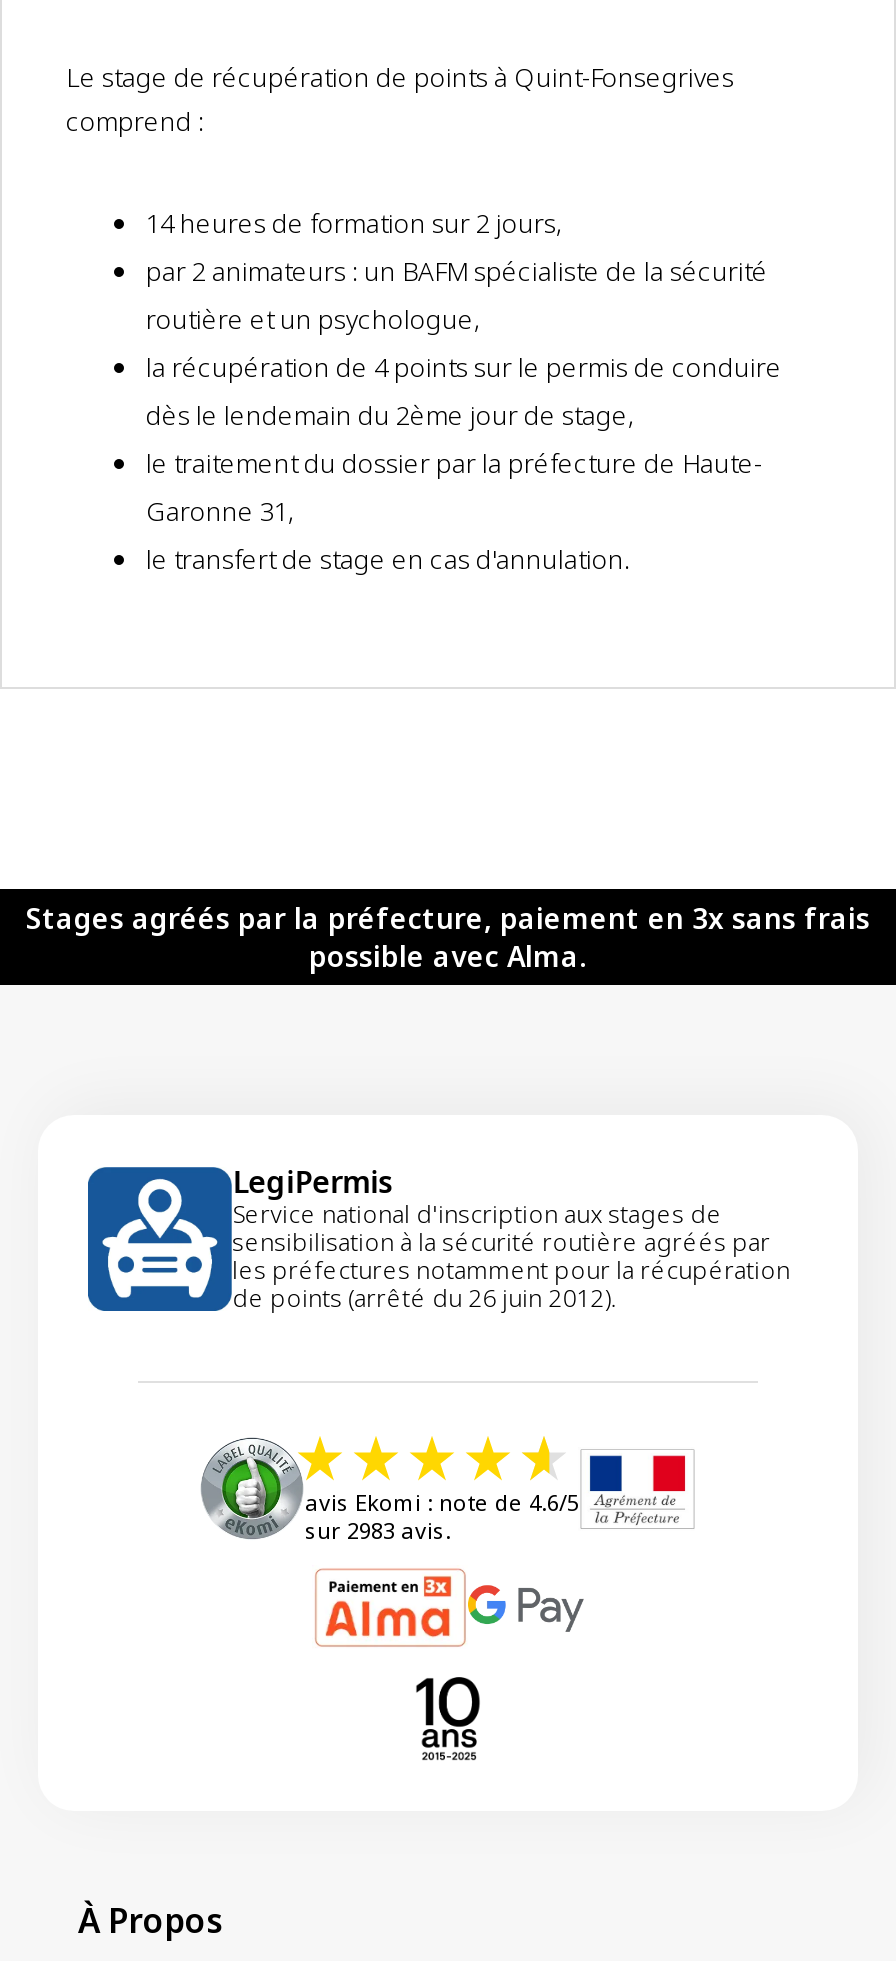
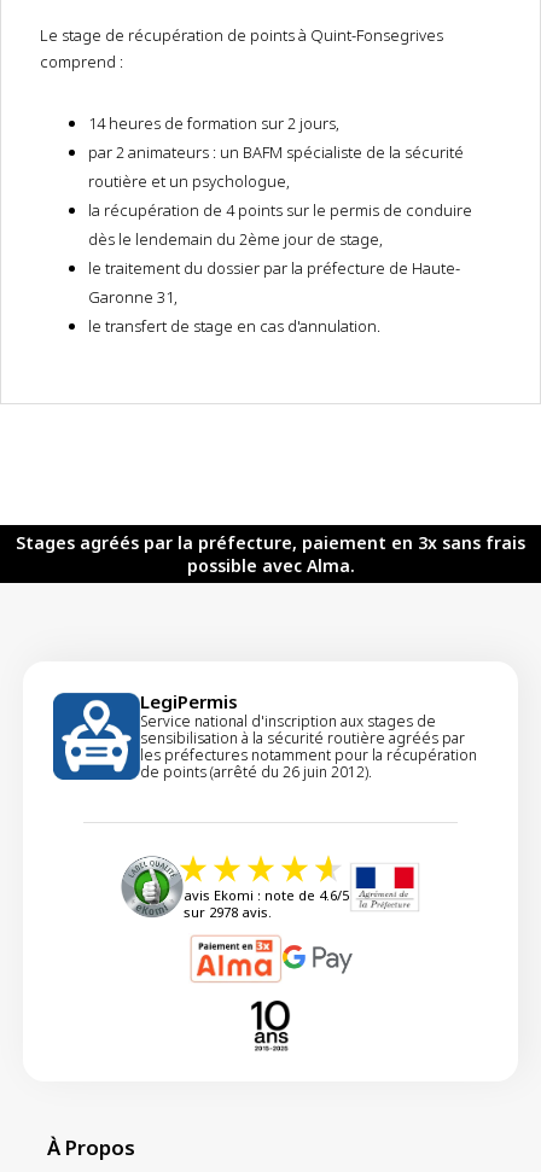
[305,1514,451,1544] sur 2983 avis. -> [184,902,272,920] sur 2978 avis.

